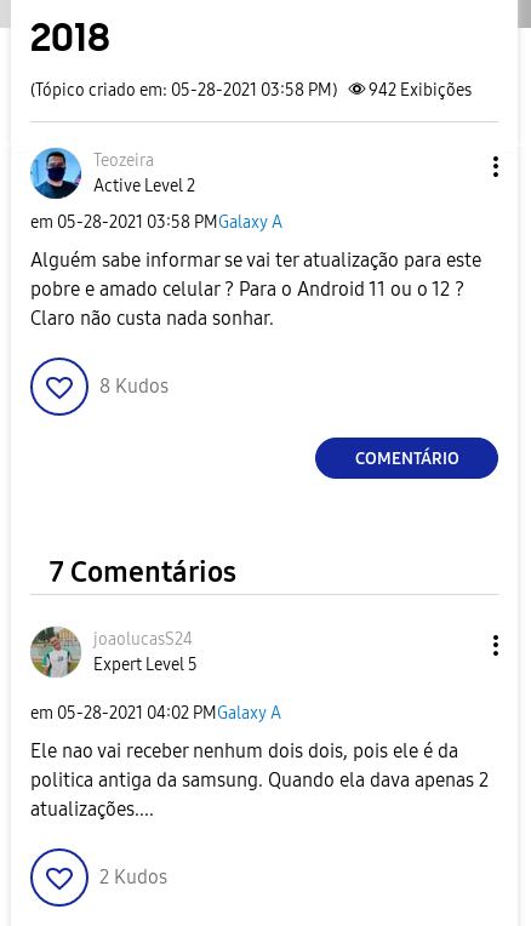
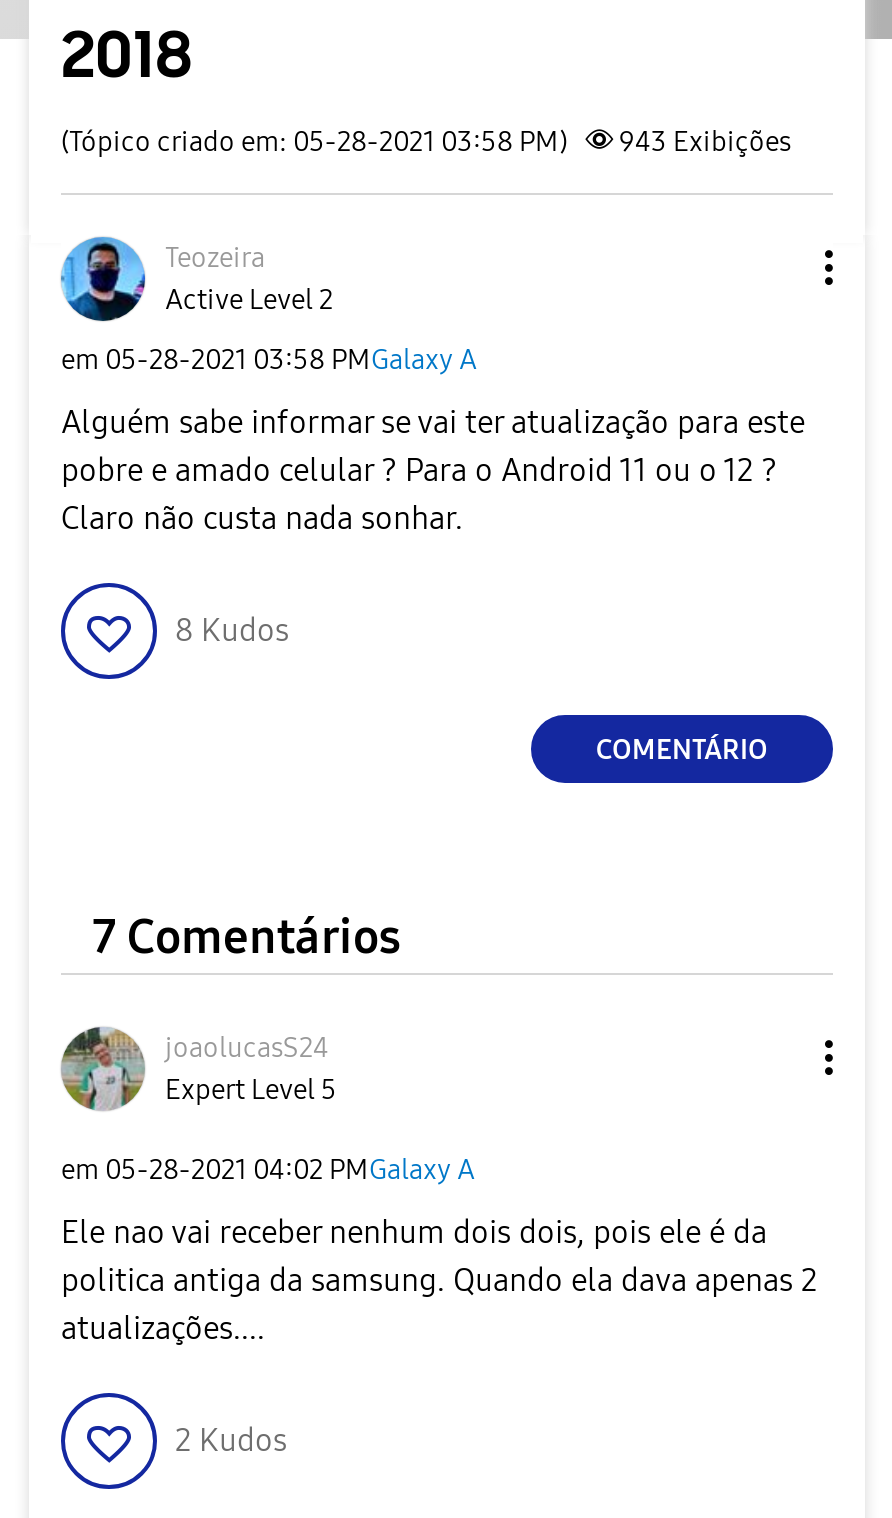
[30,80,472,101] (Tópico criado em: 05-28-2021 03:58 PM) 942 Exibições -> [61,125,791,159] (Tópico criado em: 05-28-2021 03:58 PM) 943 Exibições

